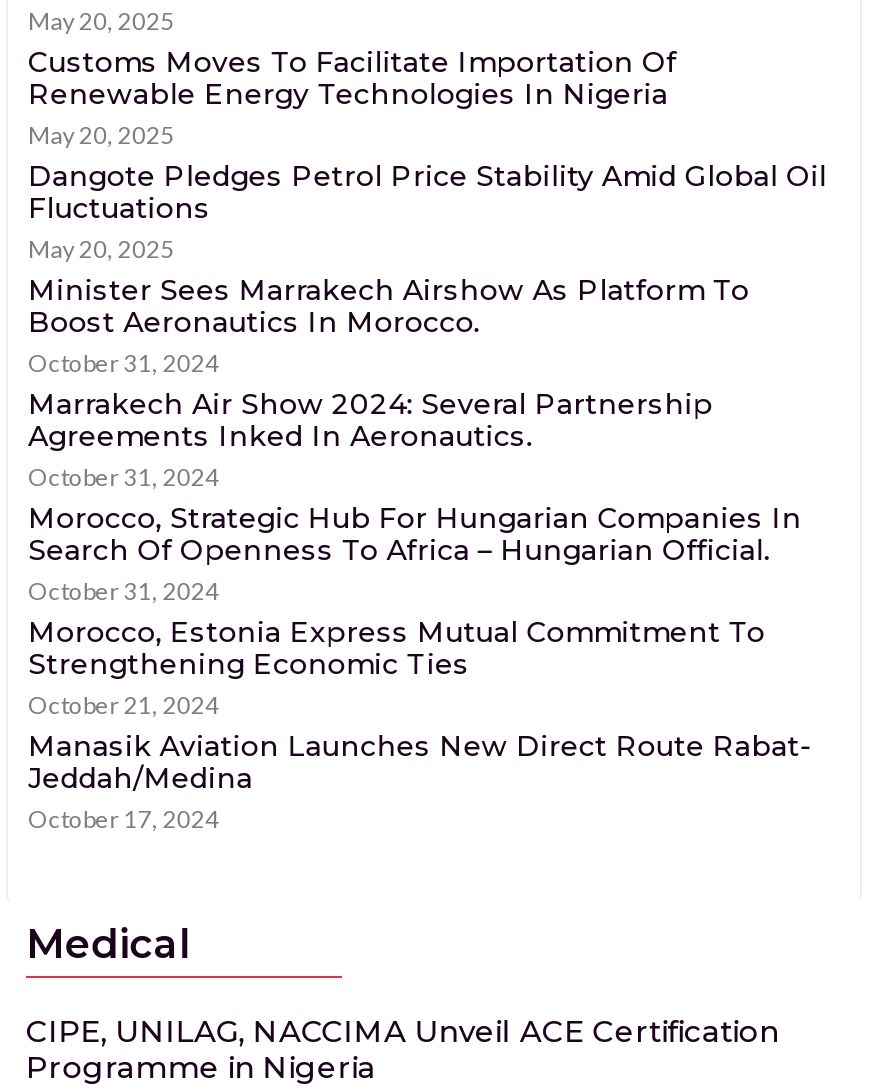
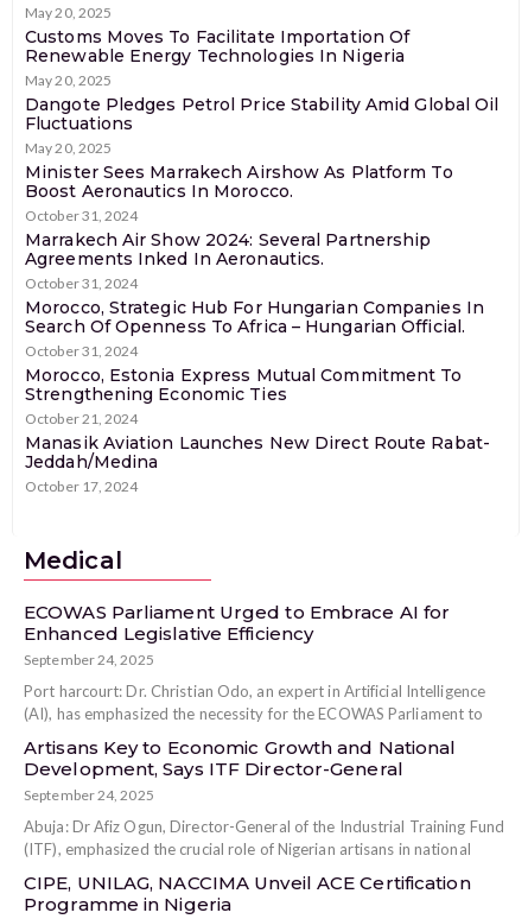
none -> [24,601,504,858] ECOWAS Parliament Urged to Embrace AI for | Enhanced Legislative Efficiency | September 24, 2025 | Port harcourt: Dr. Christian Odo, an expert in Artificial Intelligence | (AI), has emphasized the necessity for the ECOWAS Parliament to | Artisans Key to Economic Growth and National | Development, Says ITF Director-General | September 24, 2025 | Abuja: Dr Afiz Ogun, Director-General of the Industrial Training Fund | (ITF), emphasized the crucial role of Nigerian artisans in national

